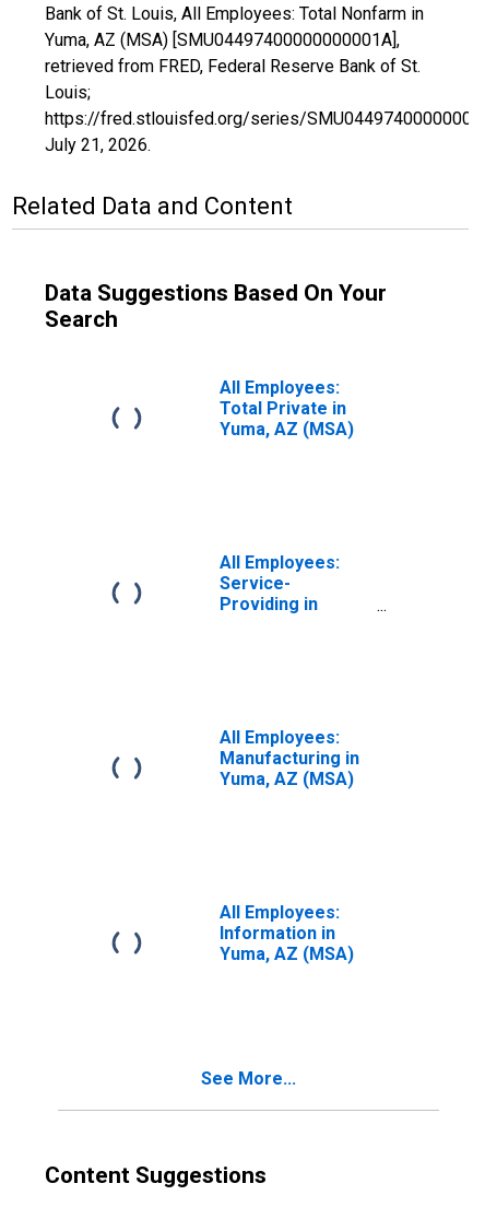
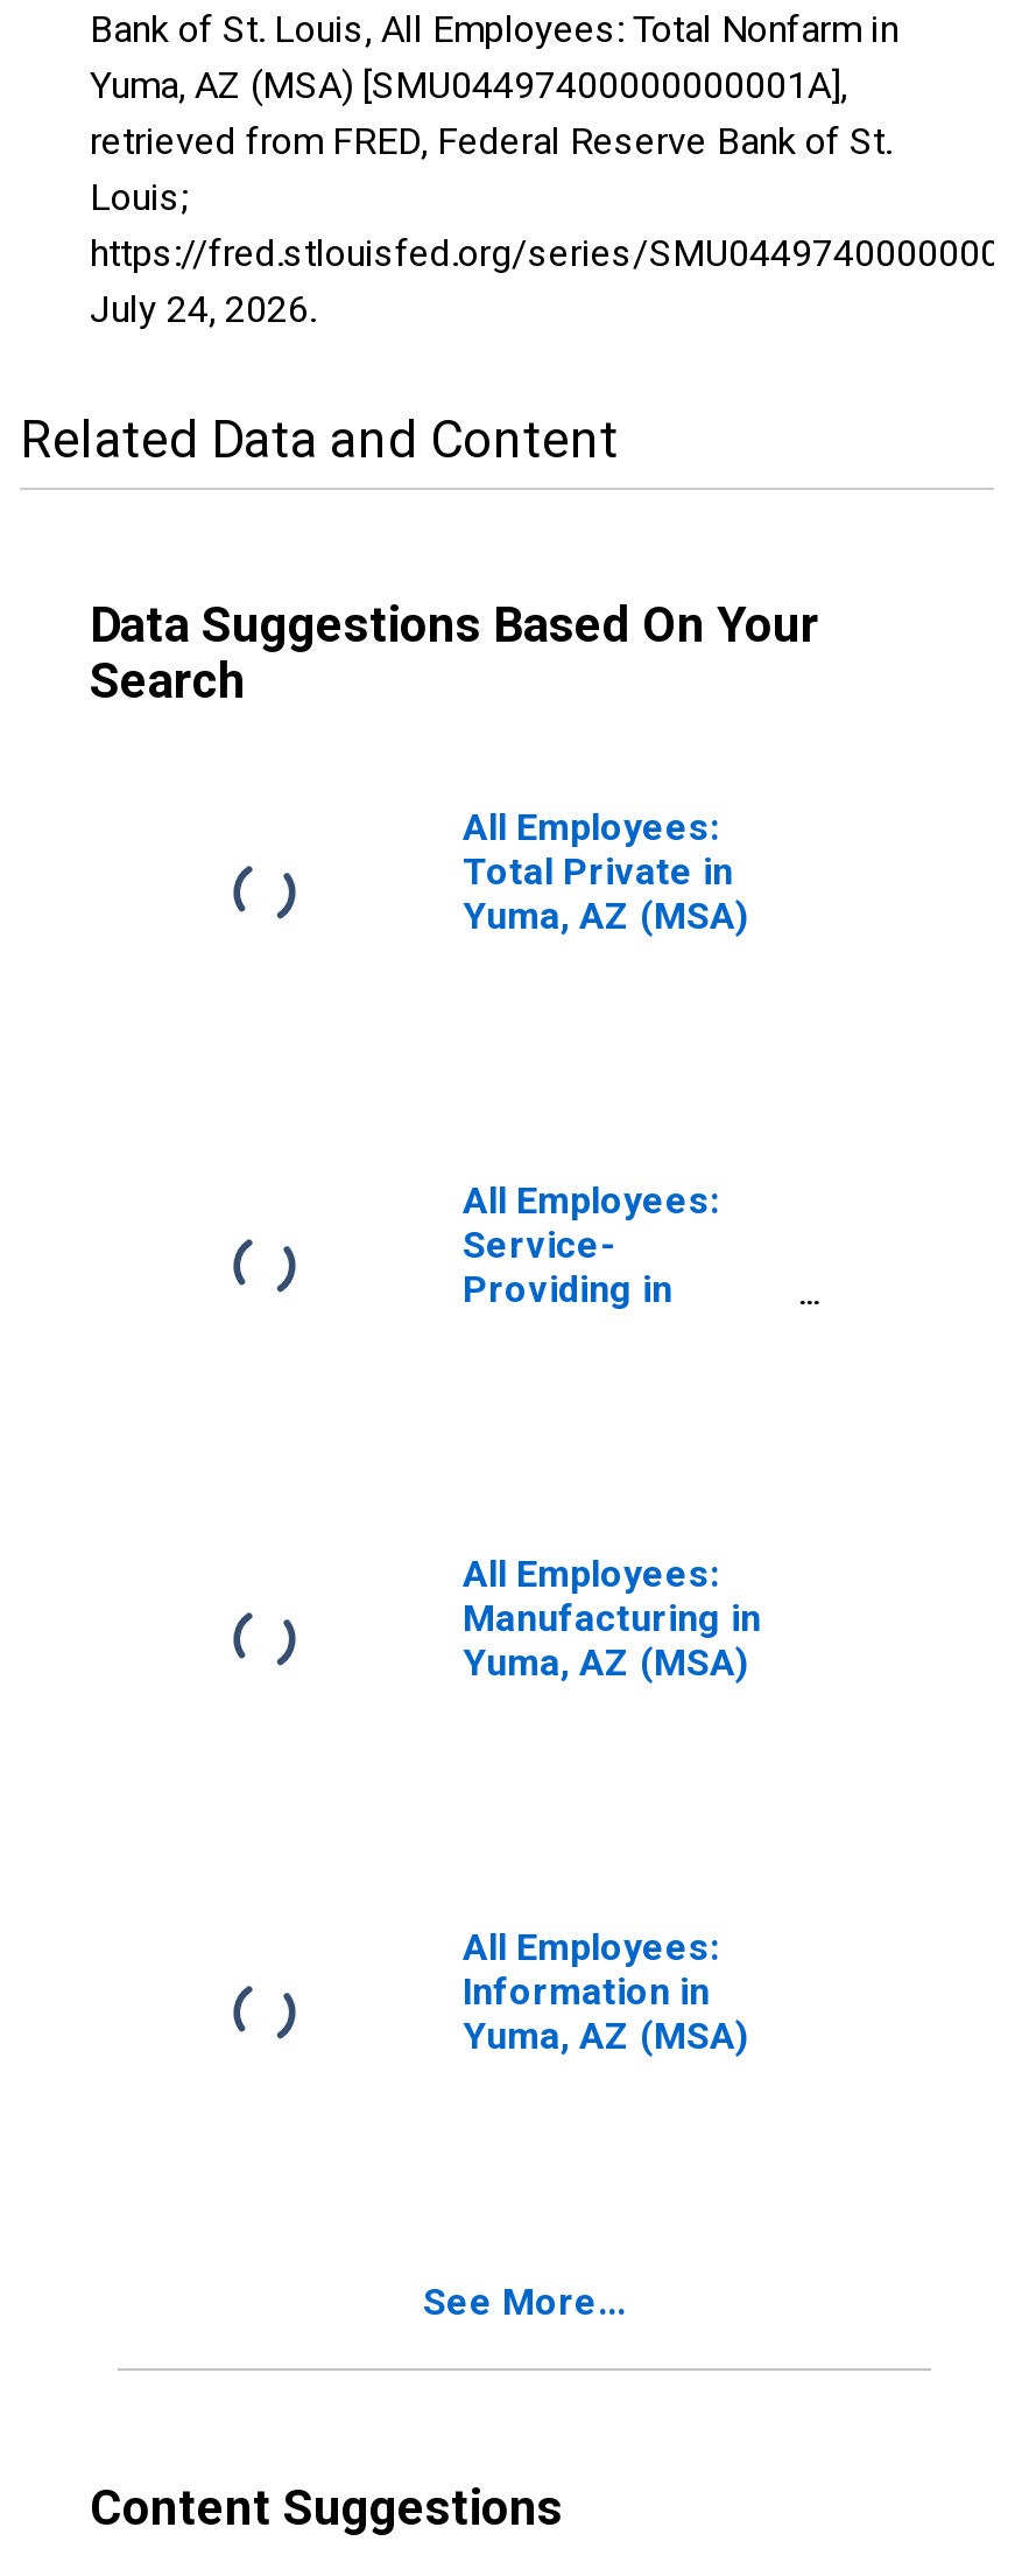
[45,134,151,155] July 21, 2026. -> [90,287,316,331] July 24, 2026.

